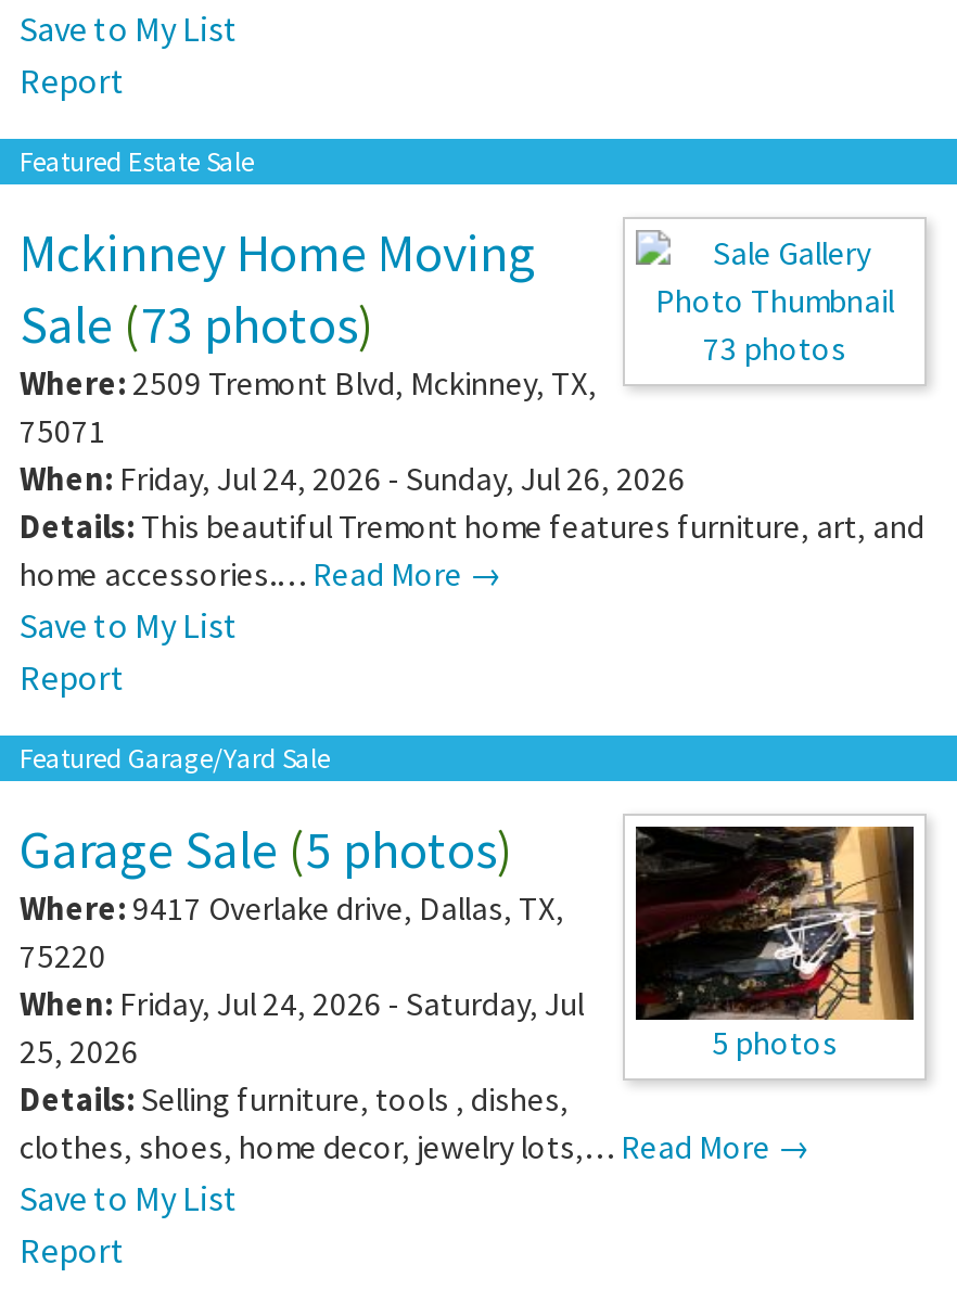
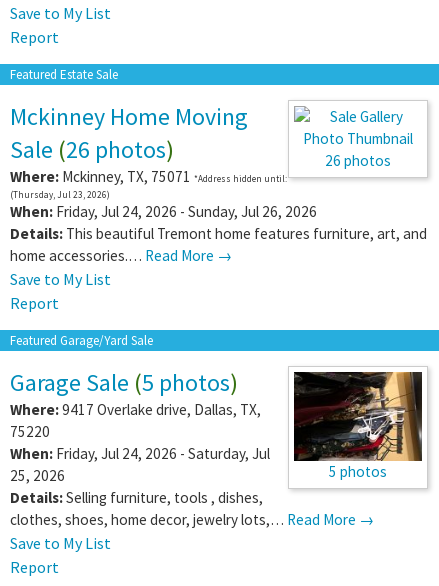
[20,290,597,451] Sale (73 photos) | Where: 2509 Tremont Blvd, Mckinney, TX, | 75071 -> [10,134,287,200] Sale (26 photos) | Where: Mckinney, TX, 75071 *Address hidden until: | (Thursday, Jul 23, 2026)
[703,327,846,368] 73 photos -> [325,151,391,170] 26 photos

